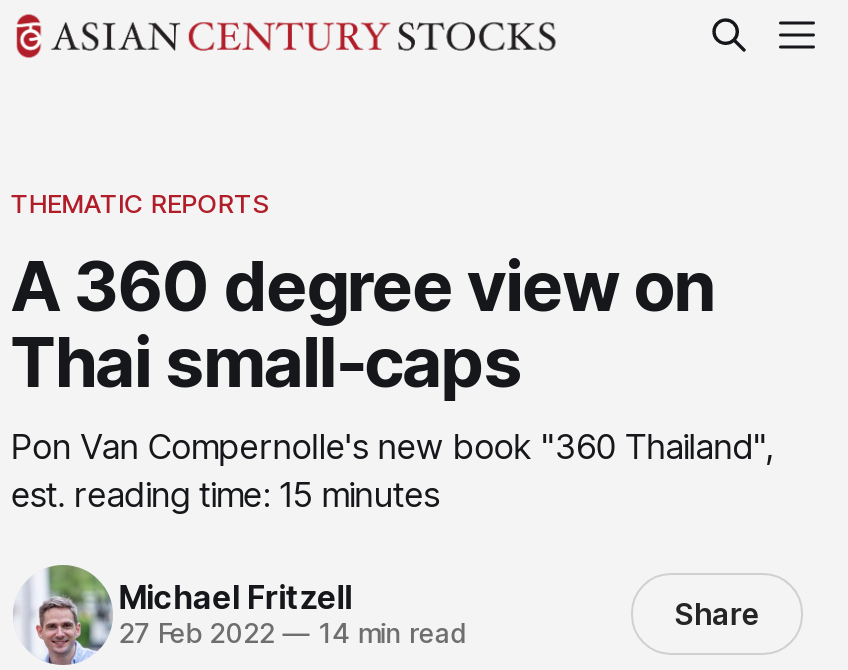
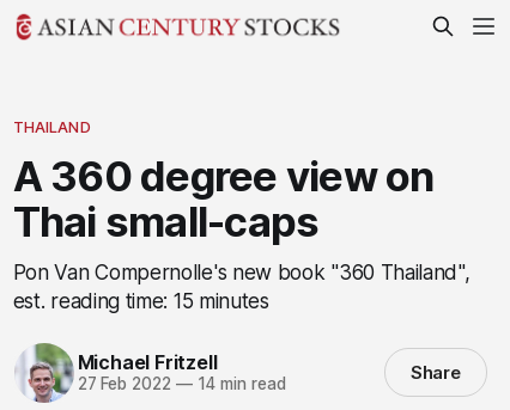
[10,187,269,219] THEMATIC REPORTS -> [13,117,91,136] THAILAND

